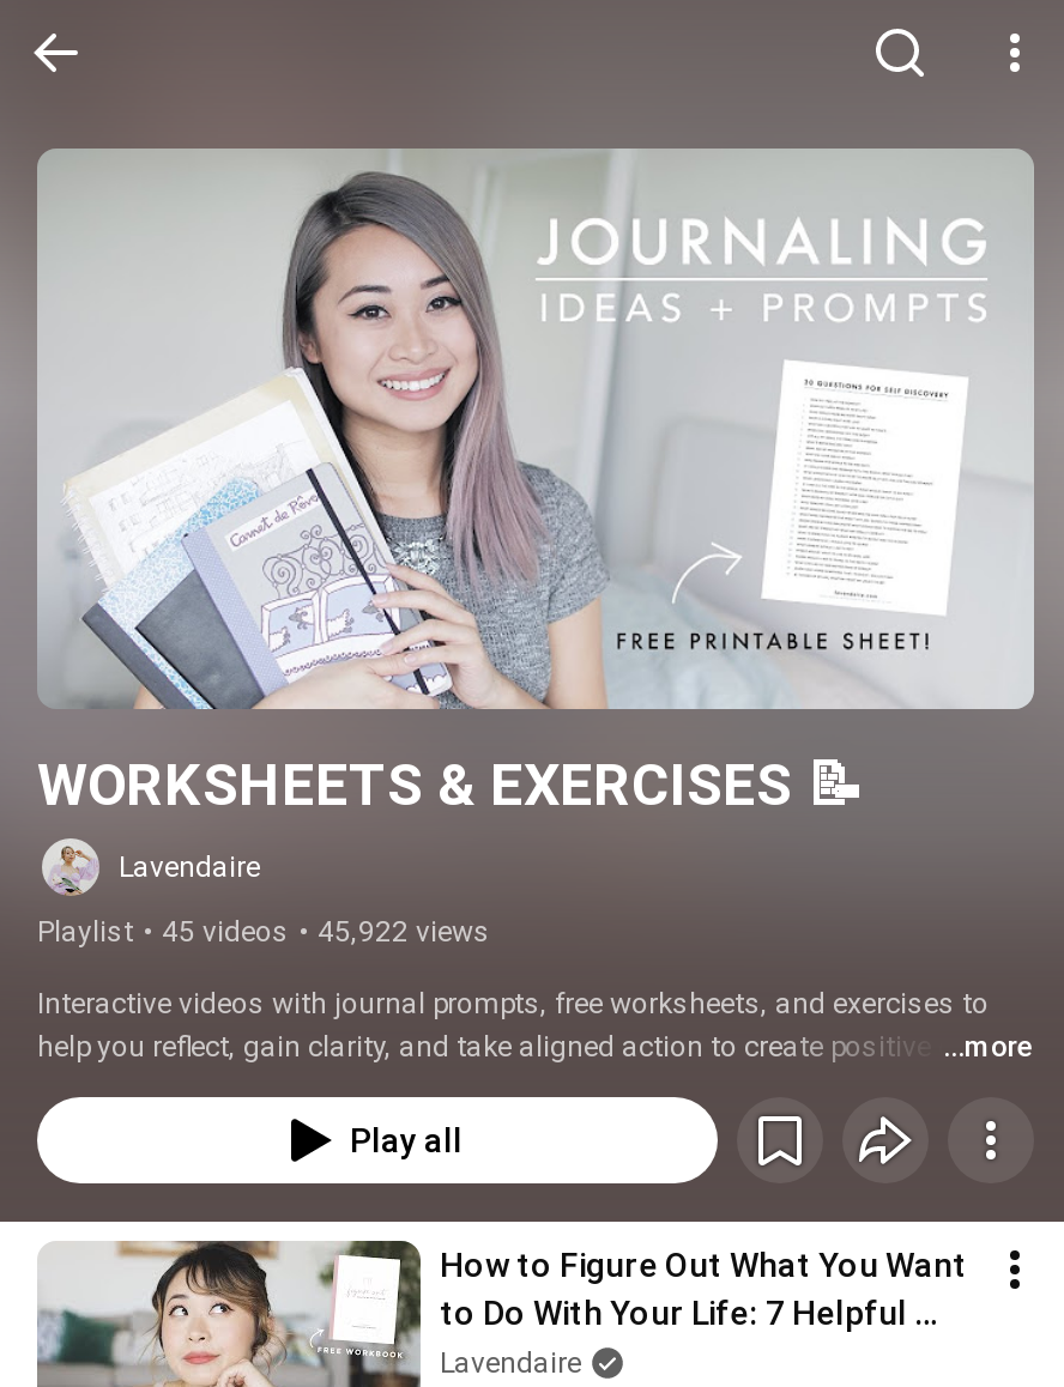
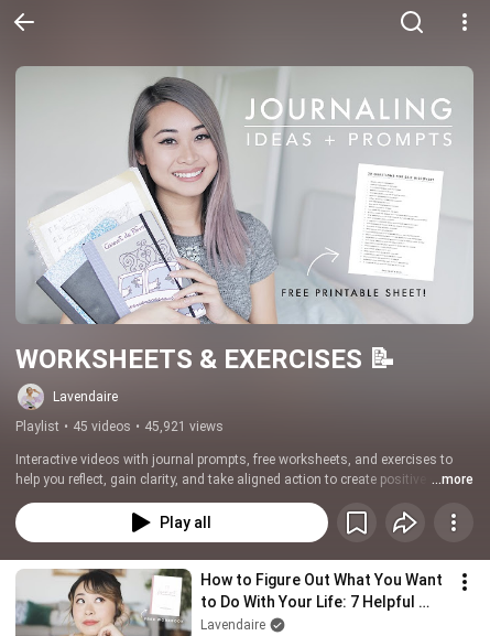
[37,915,490,949] Playlist • 45 videos • 45,922 views -> [15,419,224,434] Playlist • 45 videos • 45,921 views

